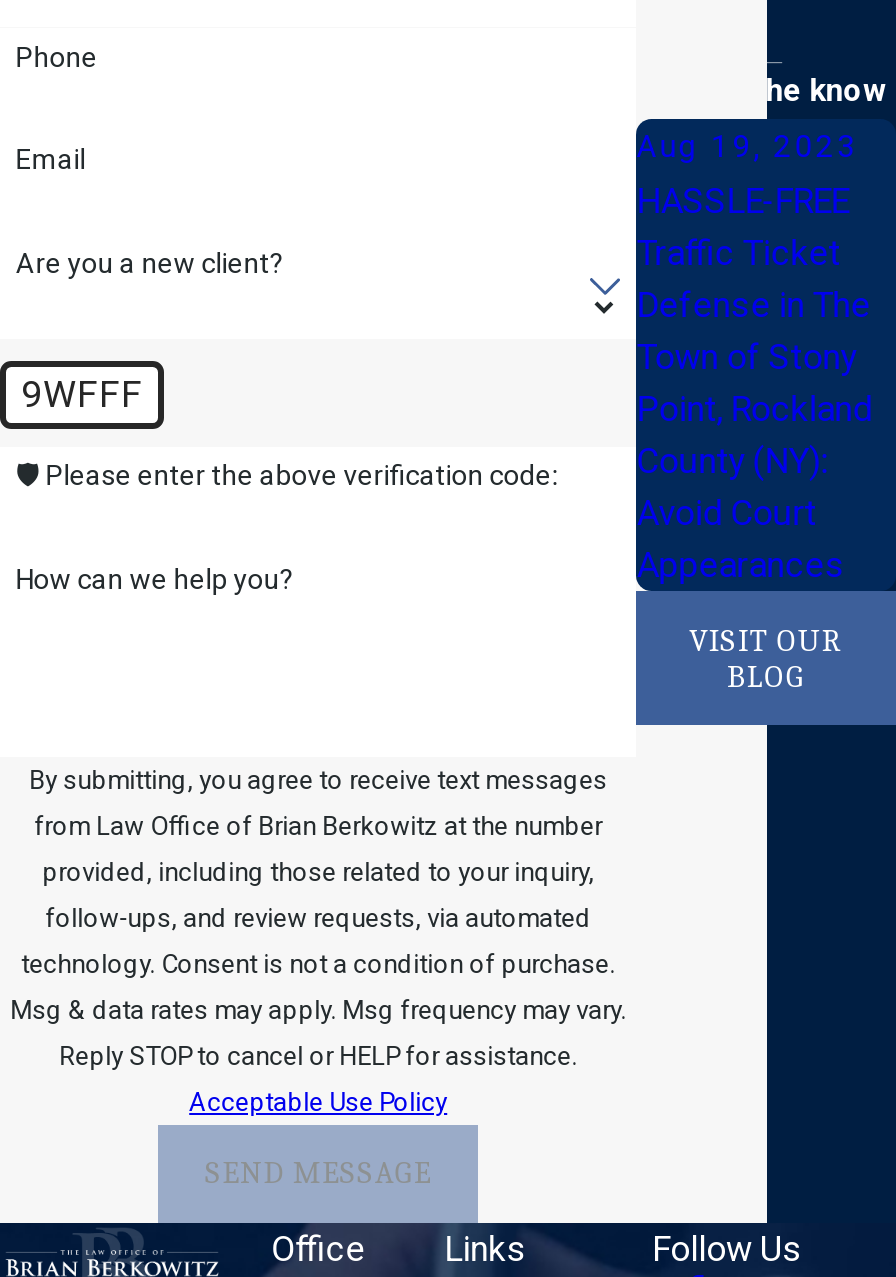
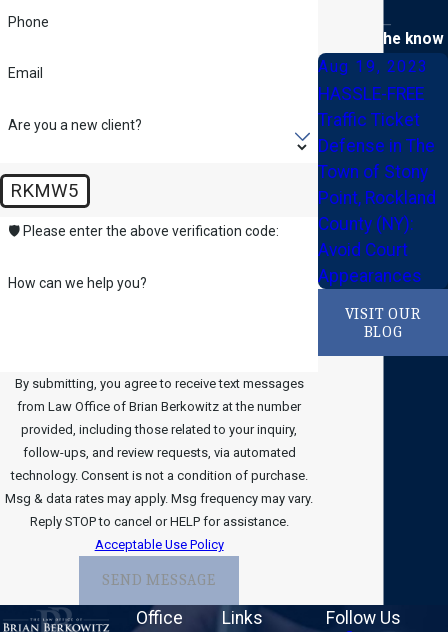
[21,373,143,417] 9WFFF -> [10,180,79,202] RKMW5

